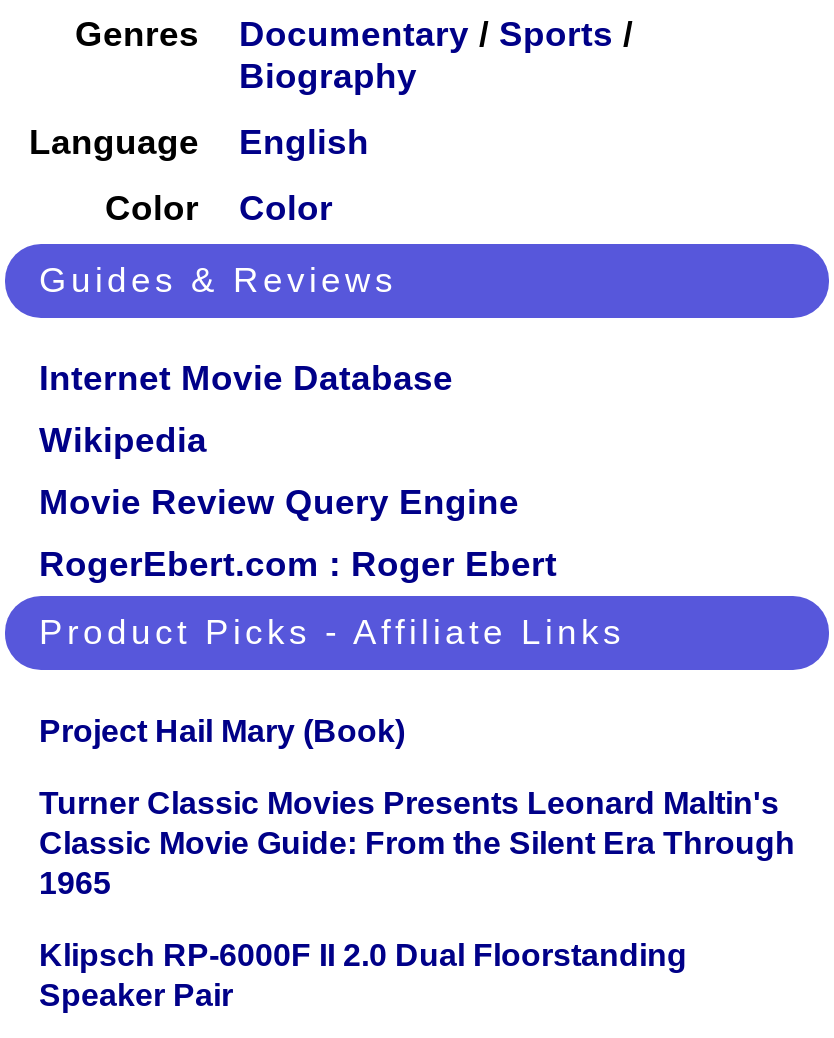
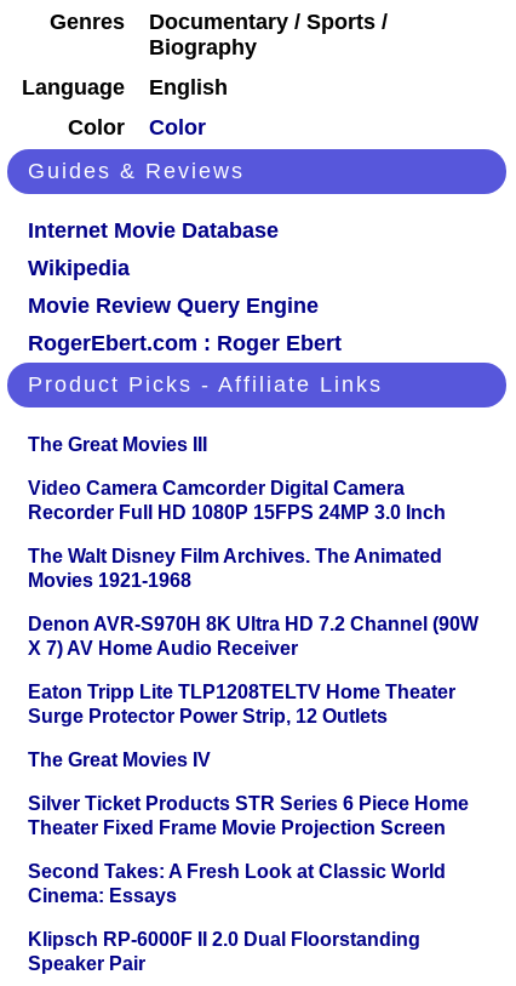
[39,715,795,901] Project Hail Mary (Book) | Turner Classic Movies Presents Leonard Maltin's | Classic Movie Guide: From the Silent Era Through | 1965 -> [28,435,478,906] The Great Movies III | Video Camera Camcorder Digital Camera | Recorder Full HD 1080P 15FPS 24MP 3.0 Inch | The Walt Disney Film Archives. The Animated | Movies 1921-1968 | Denon AVR-S970H 8K Ultra HD 7.2 Channel (90W | X 7) AV Home Audio Receiver | Eaton Tripp Lite TLP1208TELTV Home Theater | Surge Protector Power Strip, 12 Outlets | The Great Movies IV | Silver Ticket Products STR Series 6 Piece Home | Theater Fixed Frame Movie Projection Screen | Second Takes: A Fresh Look at Classic World | Cinema: Essays

